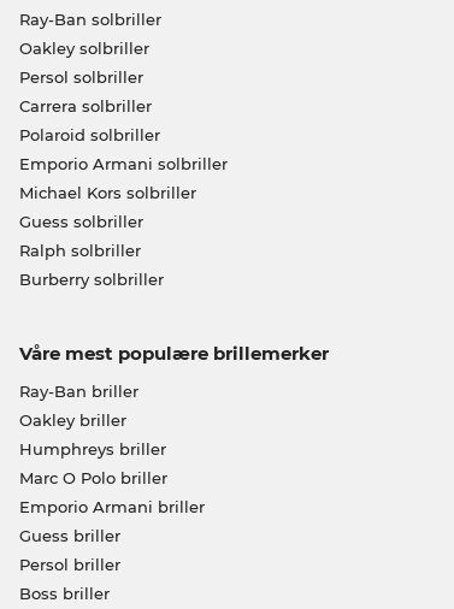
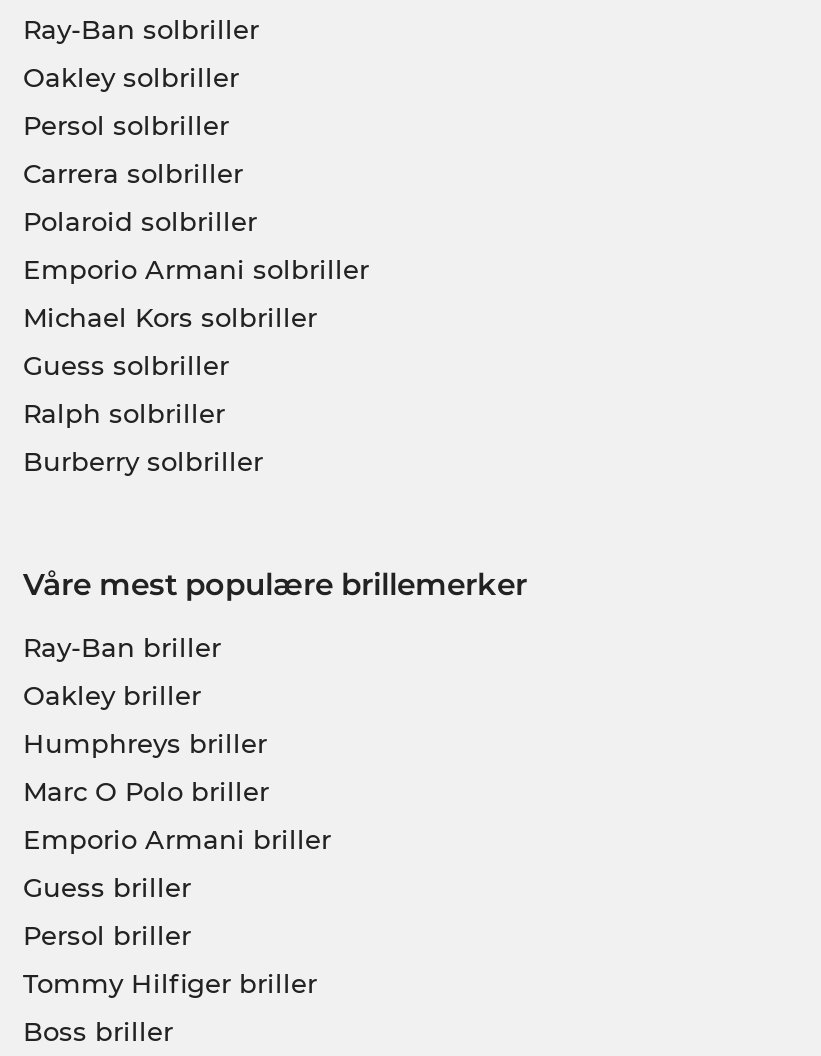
none -> [23,967,317,999] Tommy Hilfiger briller

